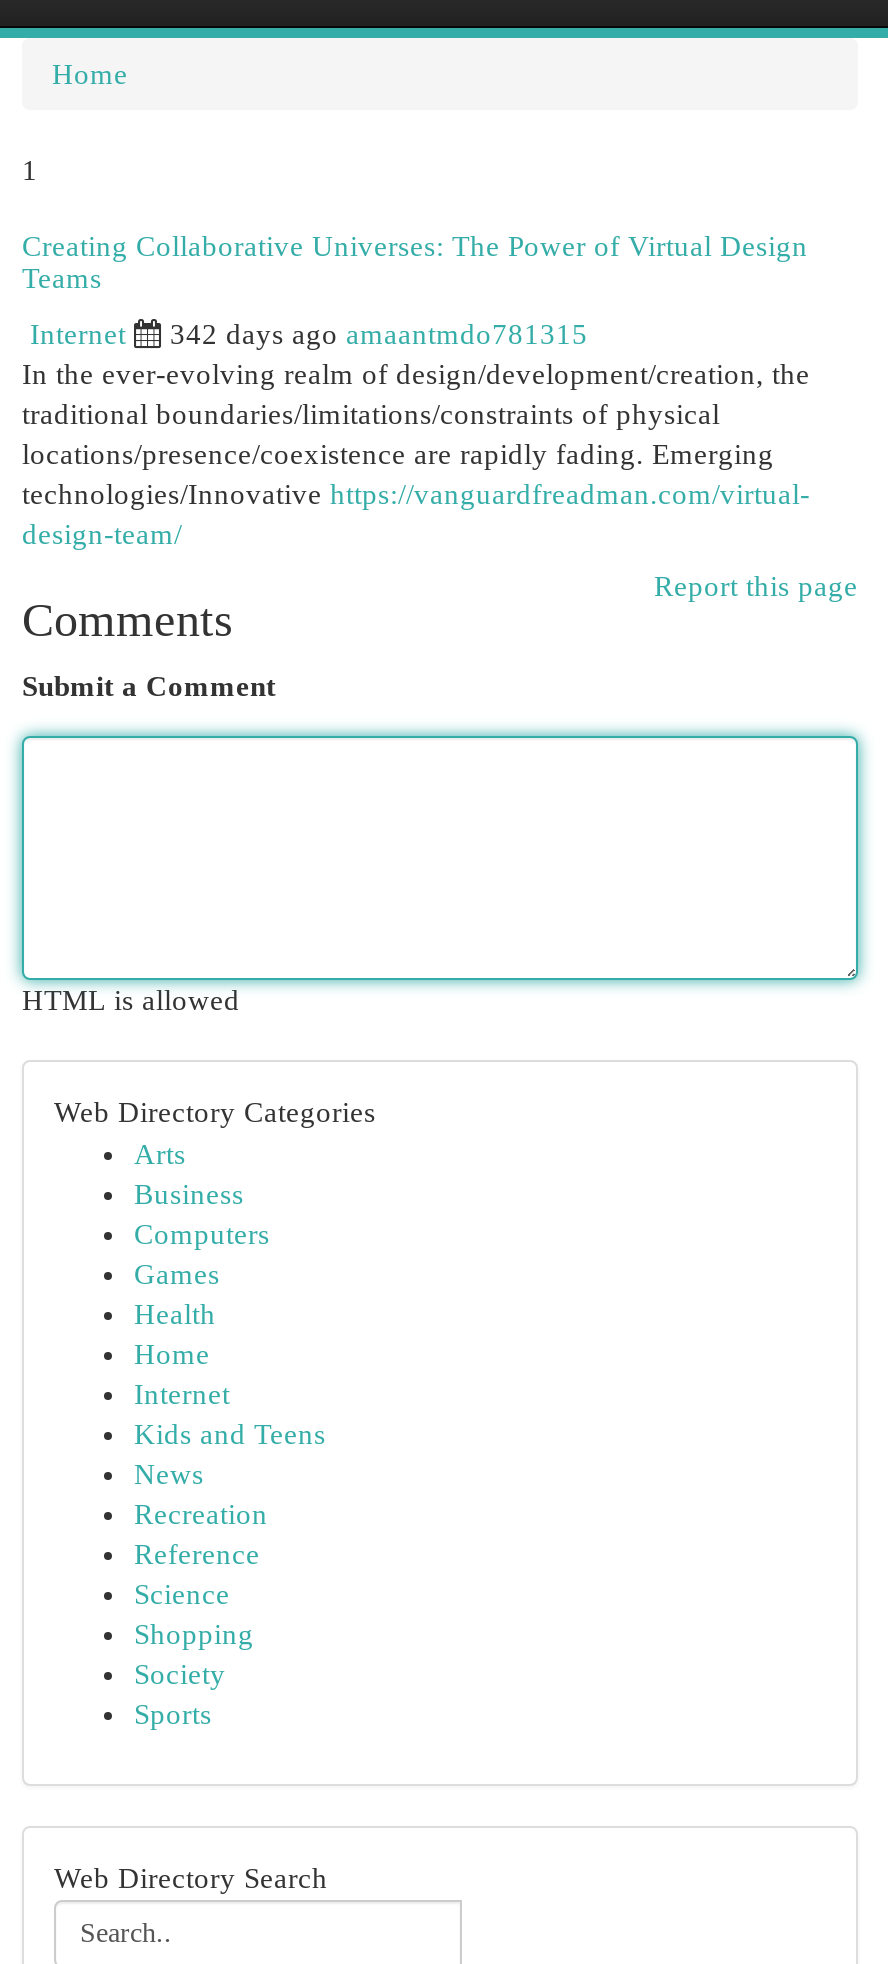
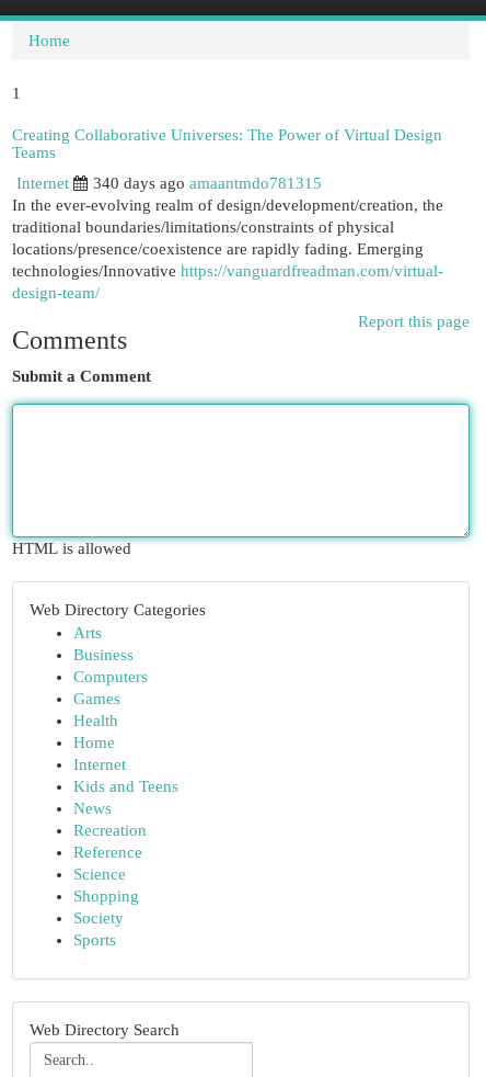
[170,318,588,350] 342 days ago amaantmdo781315 -> [93,174,322,192] 340 days ago amaantmdo781315

